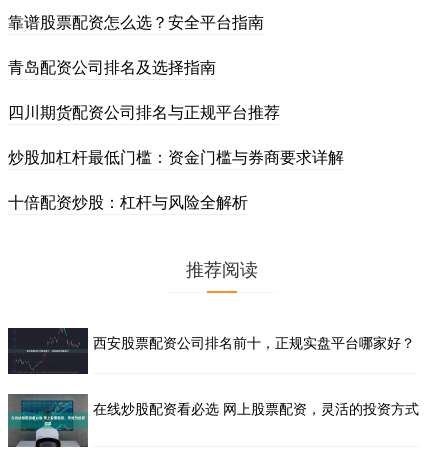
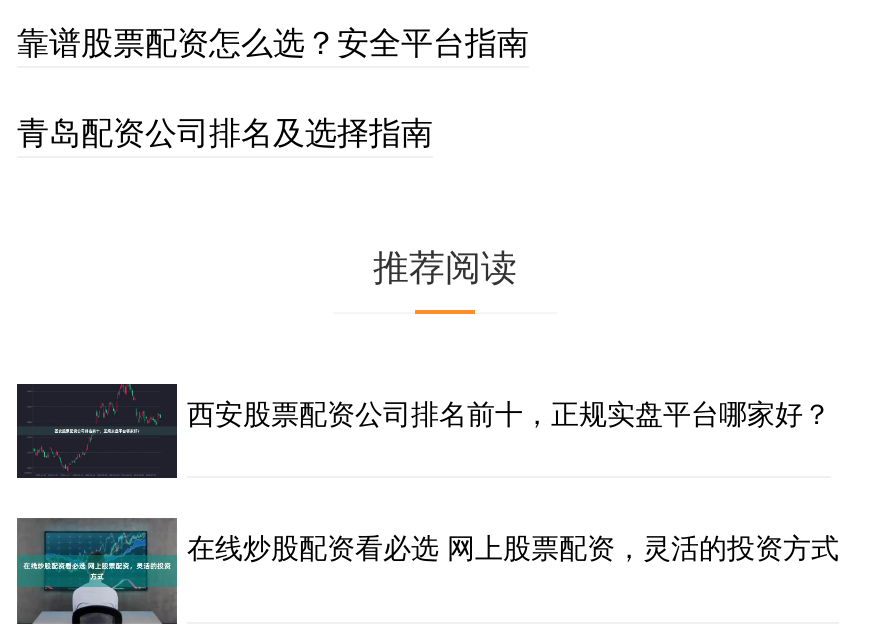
[8,99,344,212] 四川期货配资公司排名与正规平台推荐 | 炒股加杠杆最低门槛：资金门槛与券商要求详解 | 十倍配资炒股：杠杆与风险全解析 -> none

